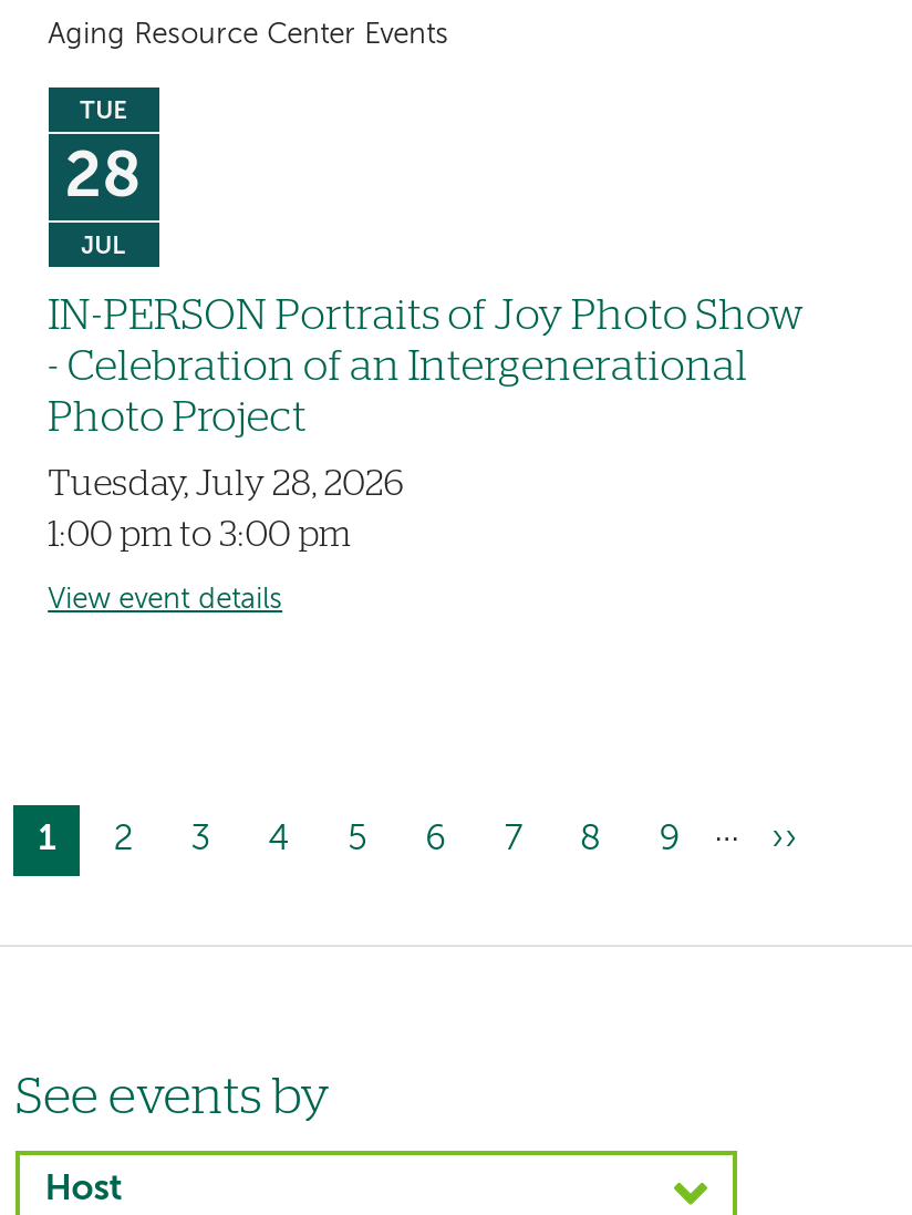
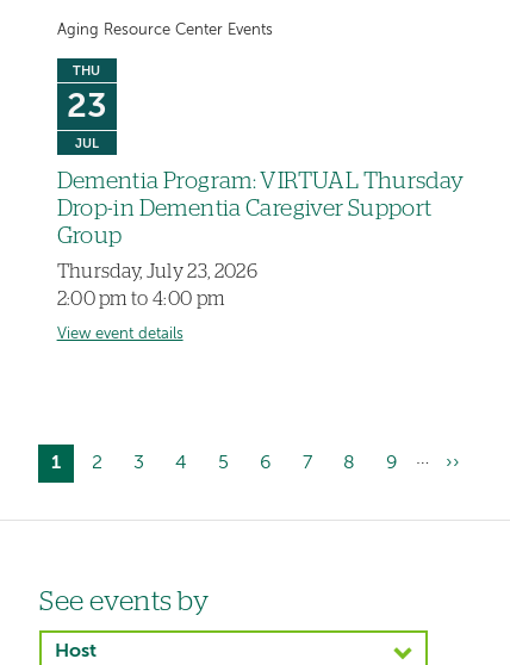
[64,98,142,211] TUE | 28 -> [66,64,107,125] THU | 23
[48,295,805,439] IN-PERSON Portraits of Joy Photo Show | - Celebration of an Intergenerational | Photo Project -> [57,170,464,248] Dementia Program: VIRTUAL Thursday | Drop-in Dementia Caregiver Support | Group
[48,467,404,553] Tuesday, July 28, 2026 | 1:00 pm to 3:00 pm -> [57,263,257,309] Thursday, July 23, 2026 | 2:00 pm to 4:00 pm

